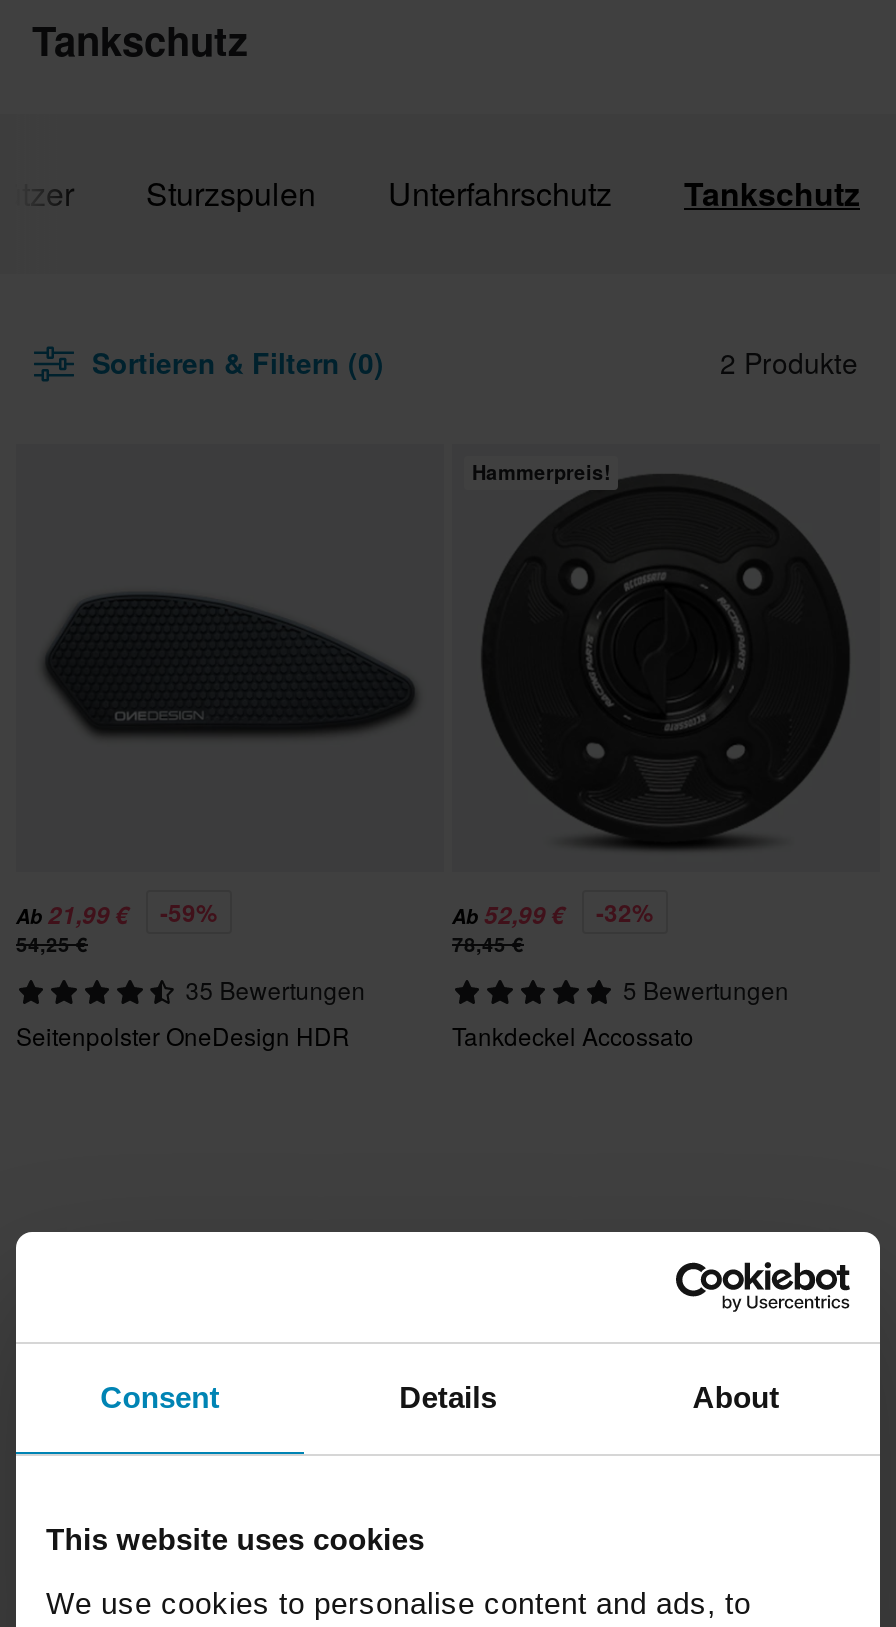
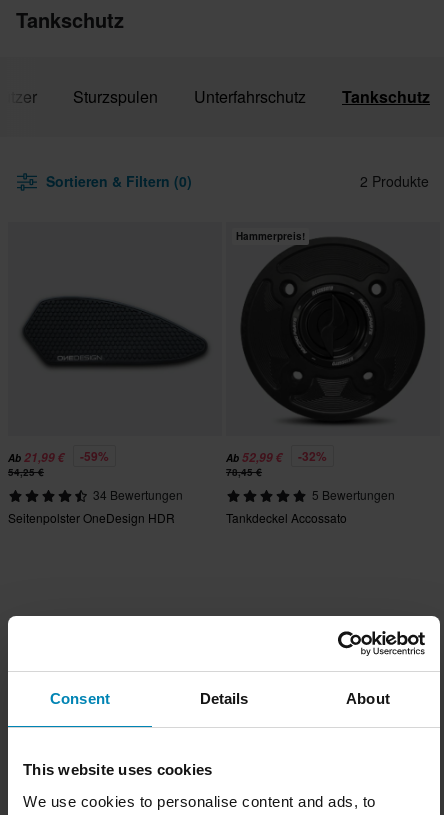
[186,972,366,1006] 35 Bewertungen -> [93,486,183,503] 34 Bewertungen

